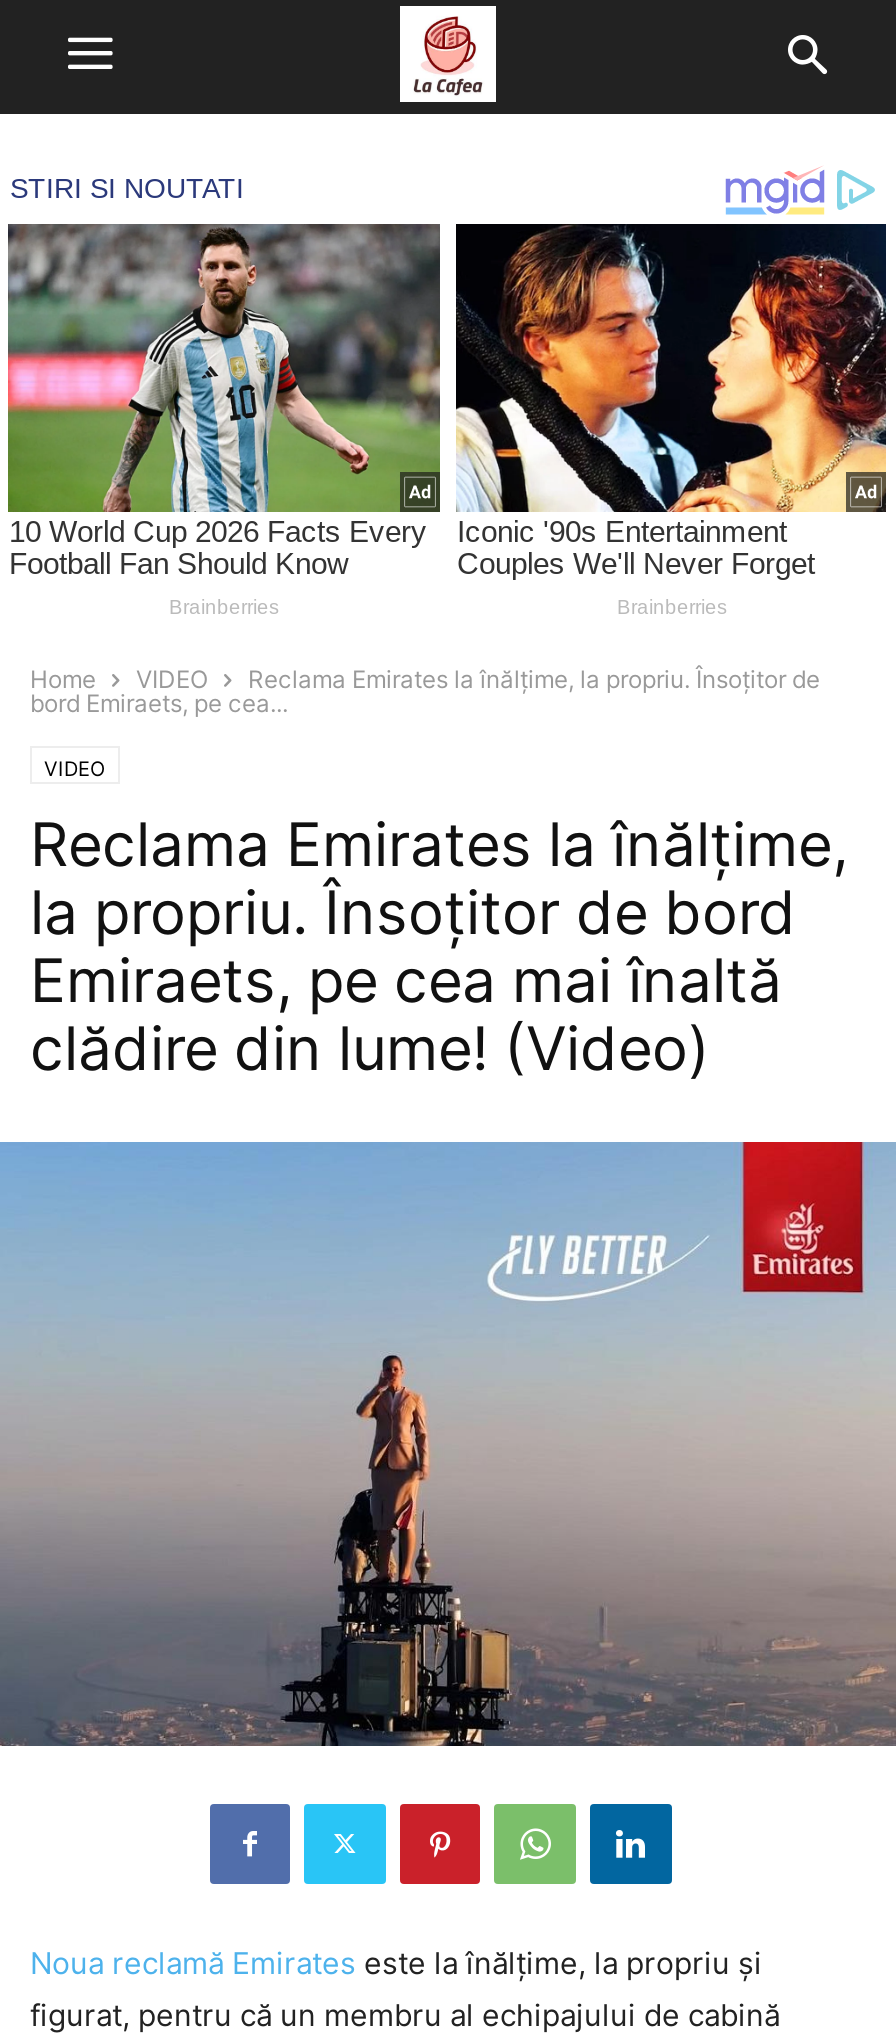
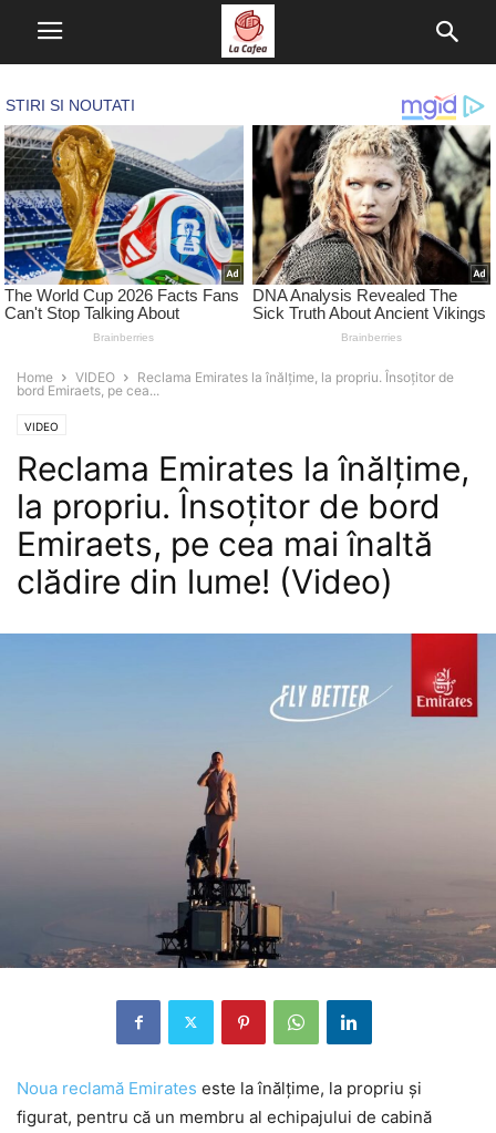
[6,222,440,580] [image] -> [3,125,244,323] [image]
[454,222,888,582] [image] -> [251,124,492,323] [image]

